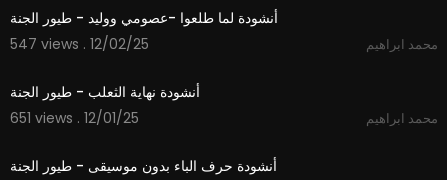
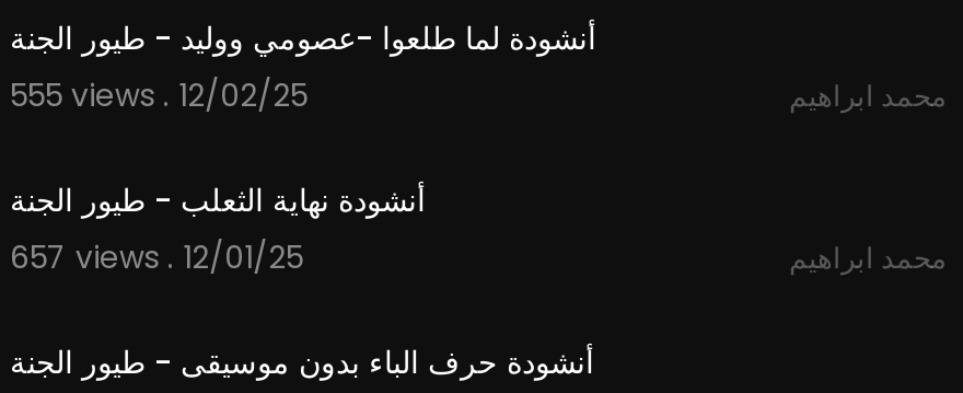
[10,34,149,54] 547 views . 12/02/25 -> [10,73,308,117] 555 views . 12/02/25
[10,108,139,128] 651 views . 12/01/25 -> [10,235,303,279] 657 views . 12/01/25

